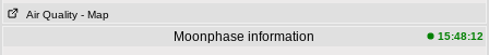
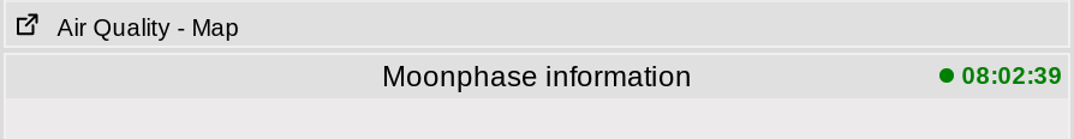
[434,30,483,42] 15:48:12 -> [955,62,1063,89] 08:02:39

